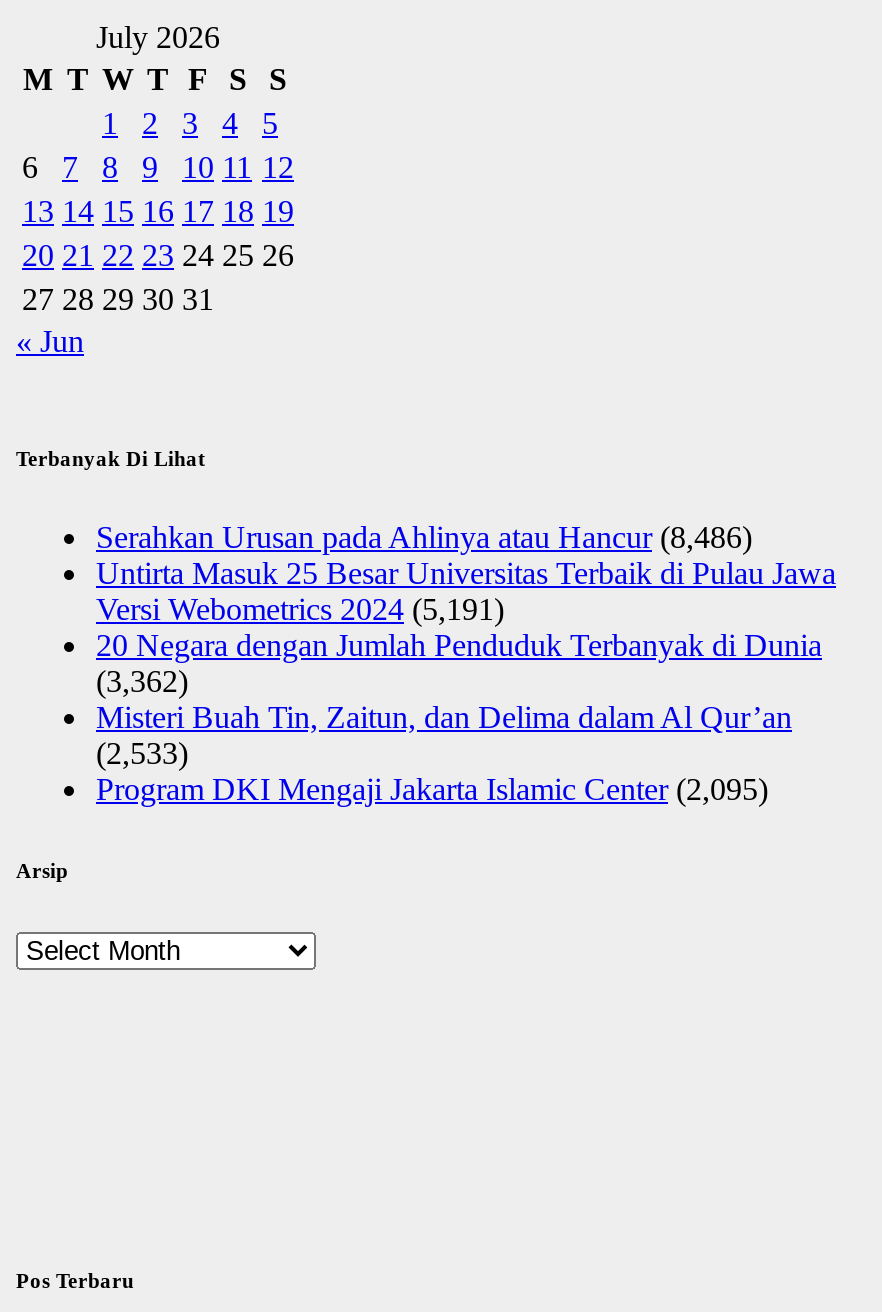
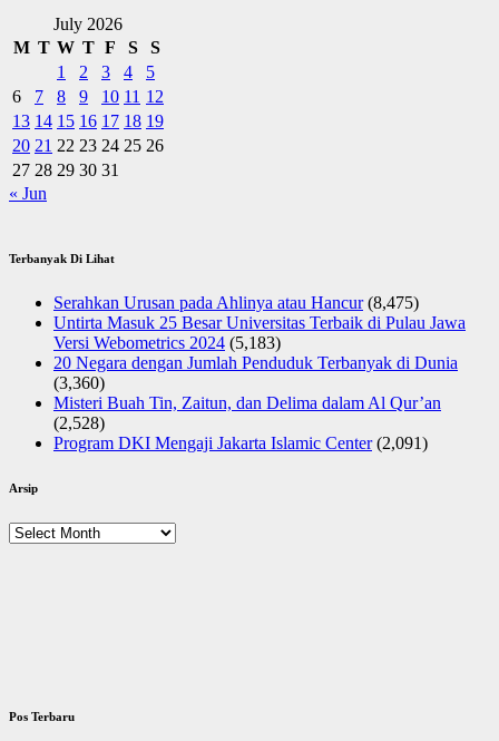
[96,520,752,554] Serahkan Urusan pada Ahlinya atau Hancur (8,486) -> [53,293,419,312] Serahkan Urusan pada Ahlinya atau Hancur (8,475)
[96,592,504,626] Versi Webometrics 2024 (5,191) -> [53,333,281,352] Versi Webometrics 2024 (5,183)
[96,664,188,698] (3,362) -> [53,373,105,392] (3,360)
[96,736,188,770] (2,533) -> [53,413,105,432] (2,528)
[96,772,768,806] Program DKI Mengaji Jakarta Islamic Center (2,095) -> [53,433,428,452] Program DKI Mengaji Jakarta Islamic Center (2,091)

